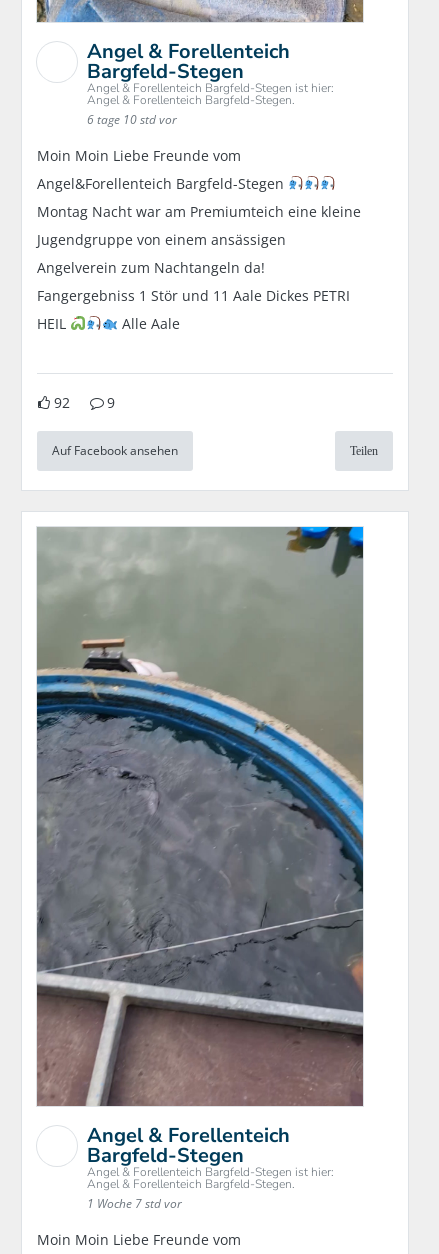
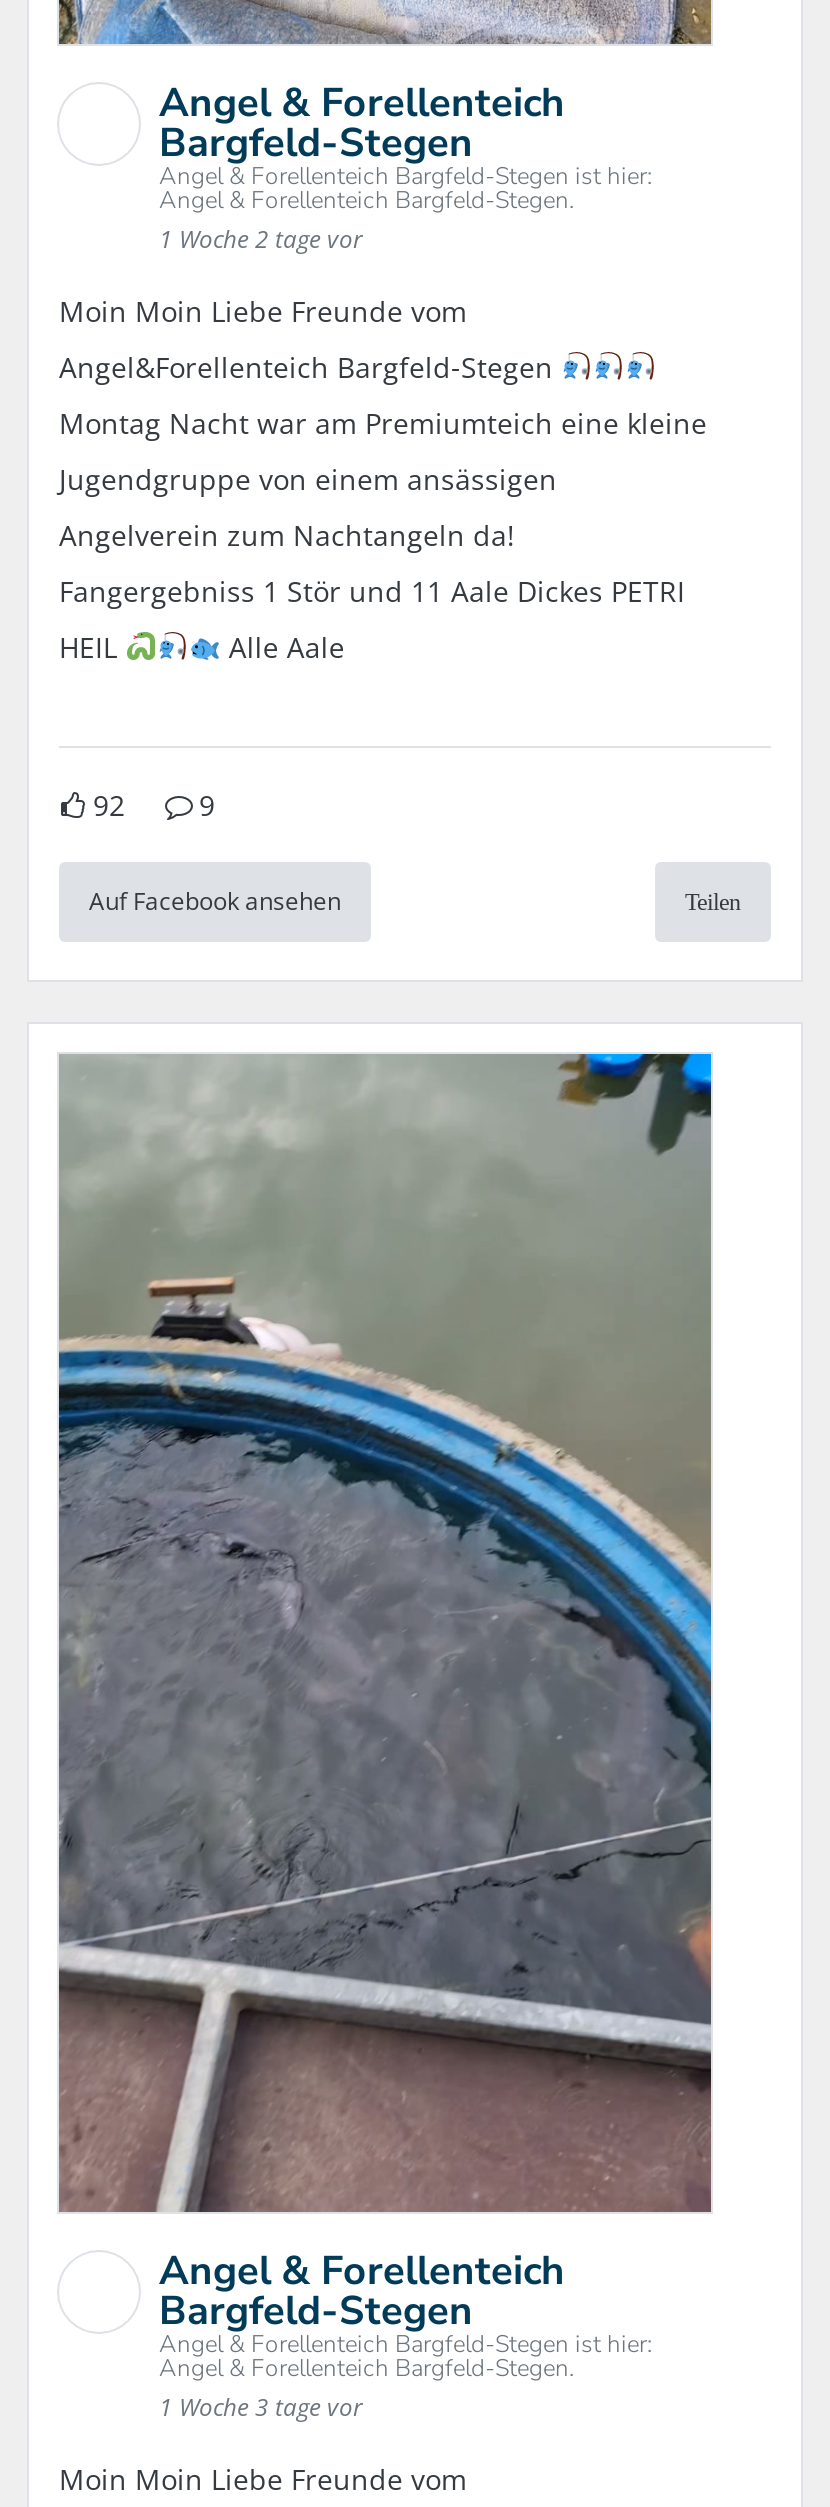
[87,111,177,128] 6 tage 10 std vor -> [159,221,363,255] 1 Woche 2 tage vor
[87,1195,182,1212] 1 Woche 7 std vor -> [159,2390,363,2424] 1 Woche 3 tage vor

